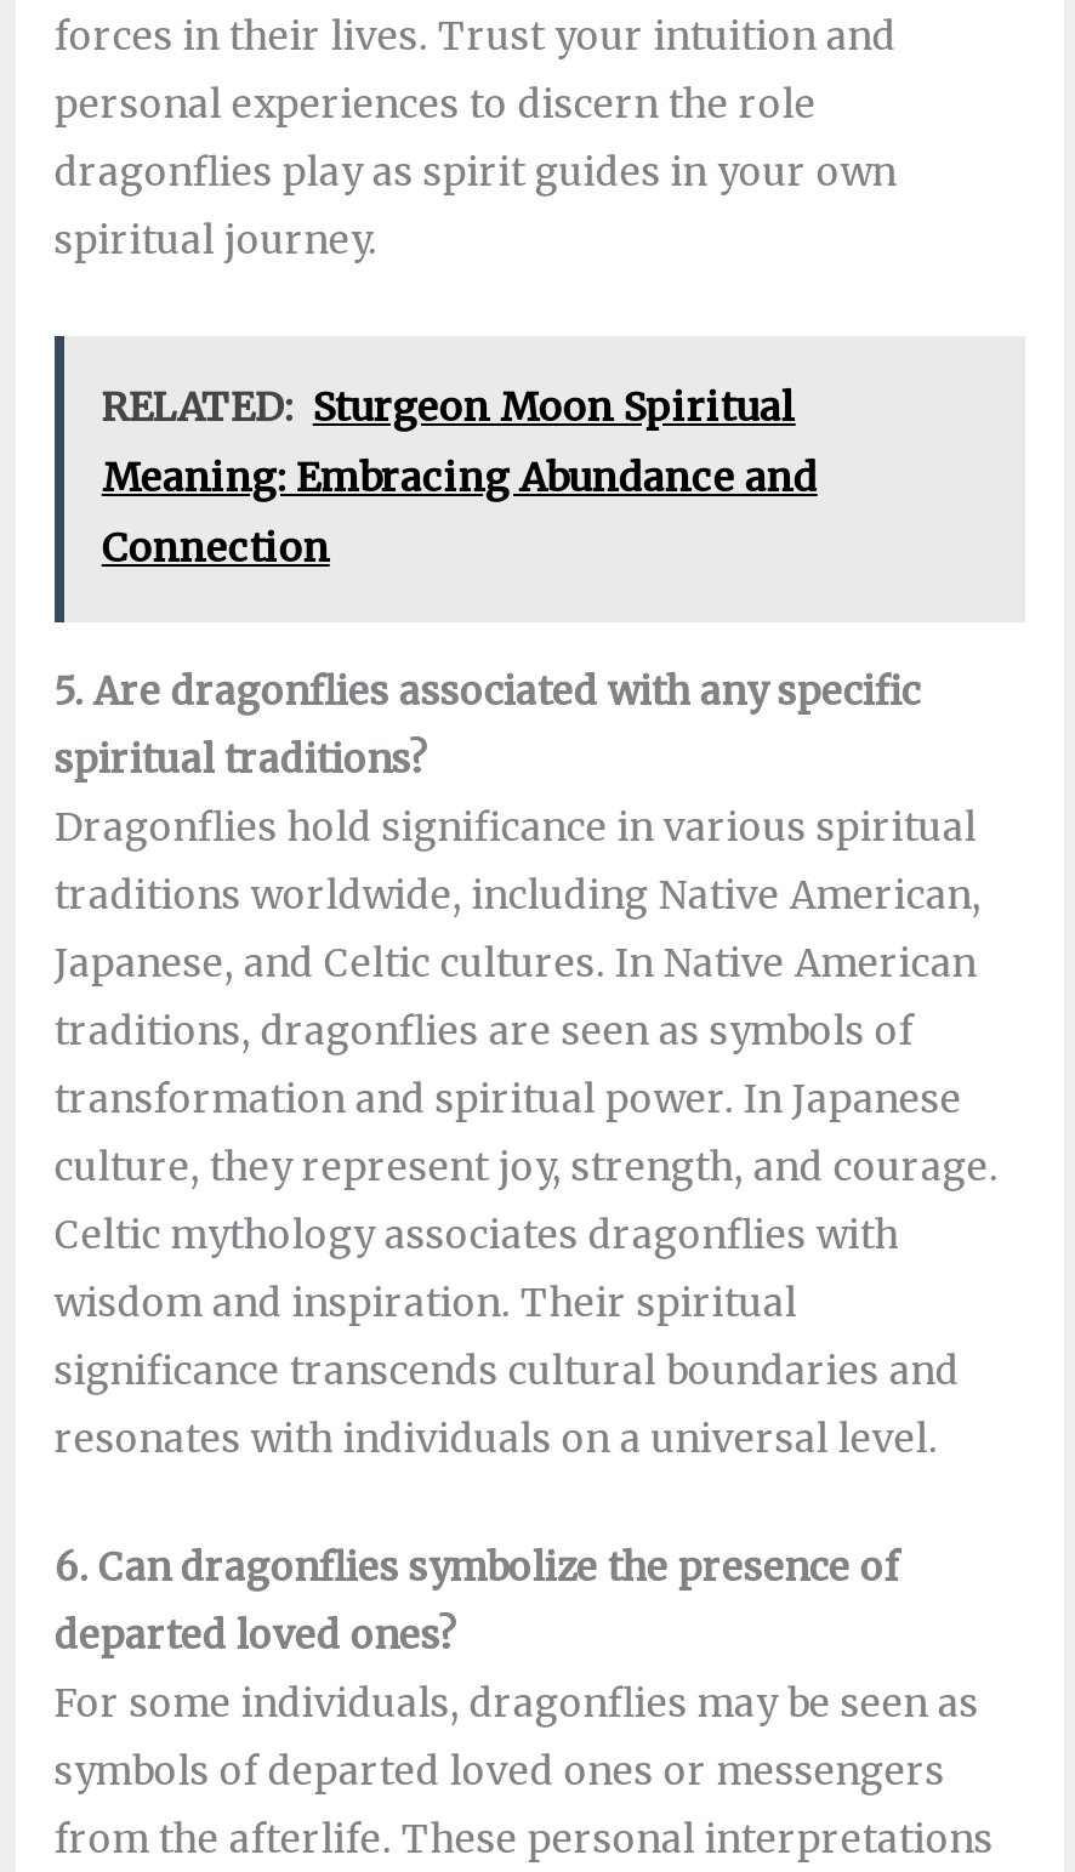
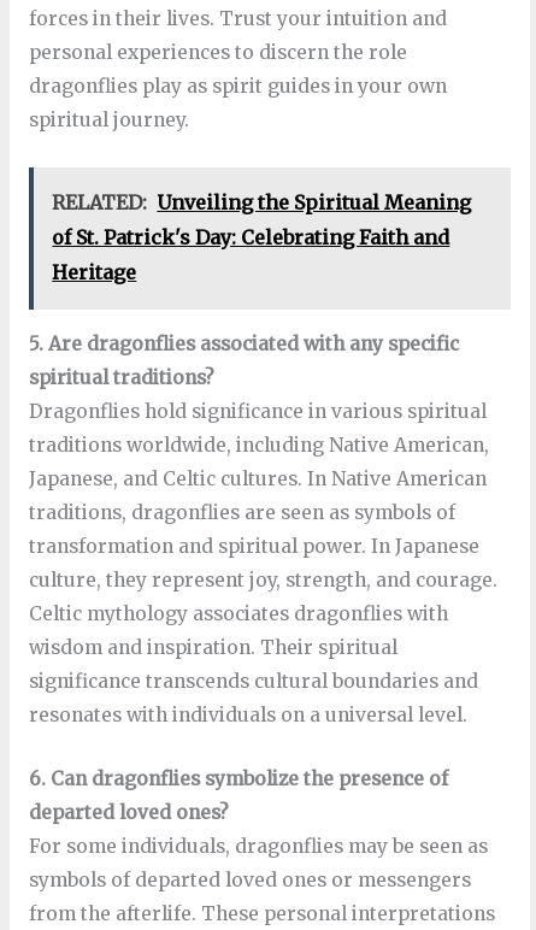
[102,382,818,571] RELATED: Sturgeon Moon Spiritual | Meaning: Embracing Abundance and | Connection -> [52,190,471,284] RELATED: Unveiling the Spiritual Meaning | of St. Patrick's Day: Celebrating Faith and | Heritage

